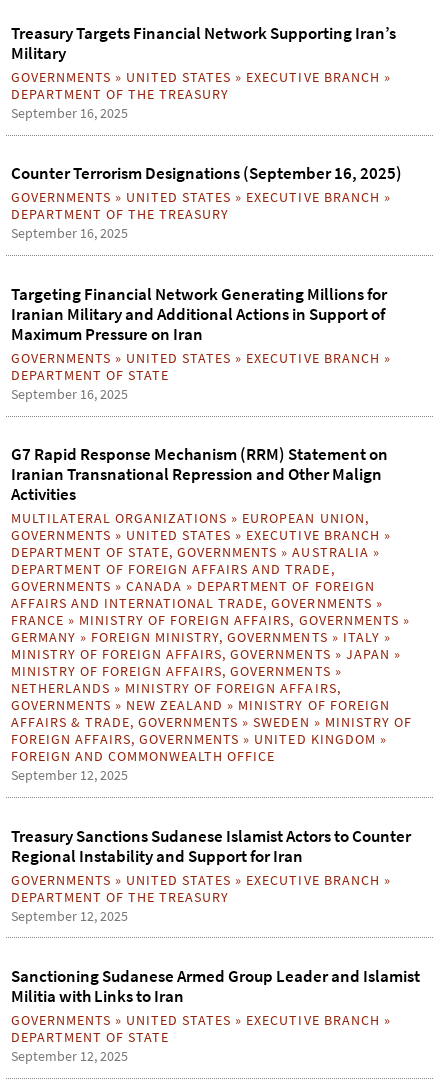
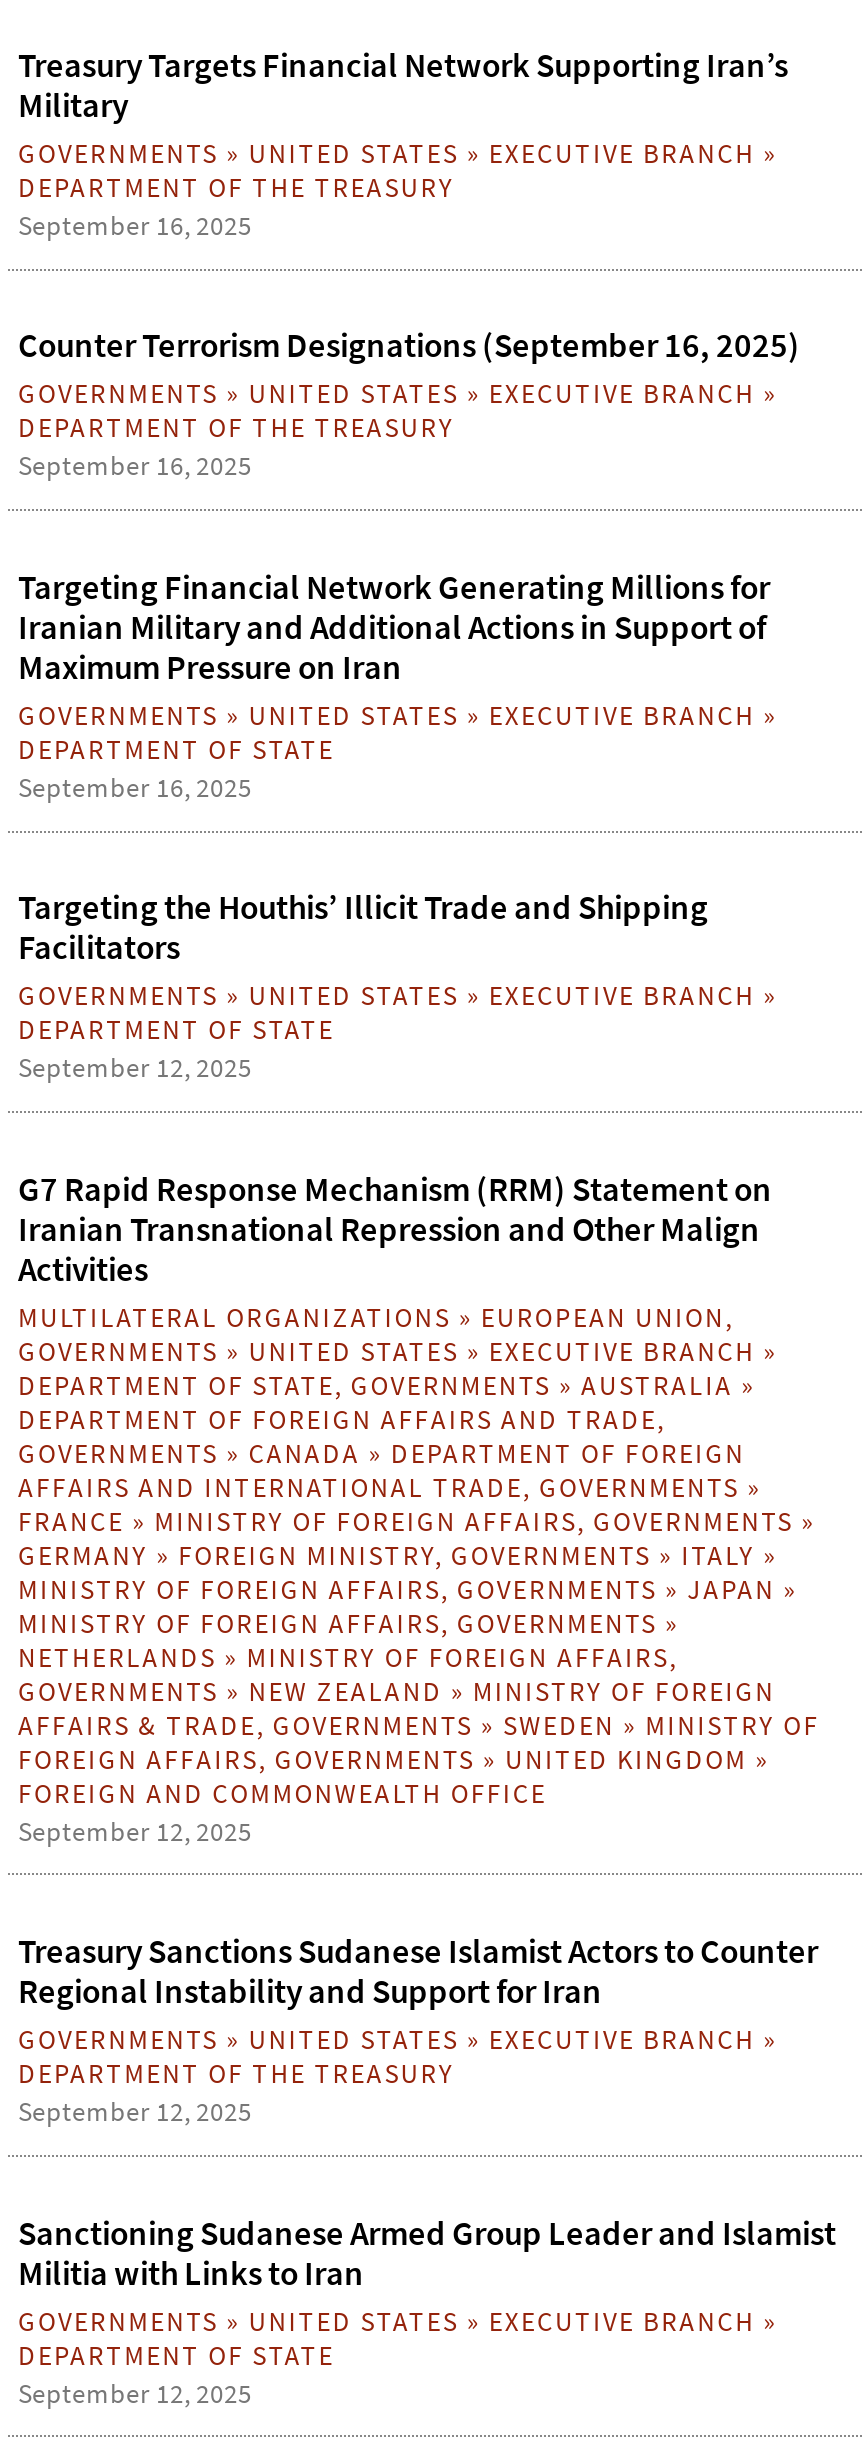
none -> [18,886,777,1085] Targeting the Houthis’ Illicit Trade and Shipping | Facilitators | GOVERNMENTS» UNITED STATES» EXECUTIVE BRANCH» | DEPARTMENT OF STATE | September 12, 2025

